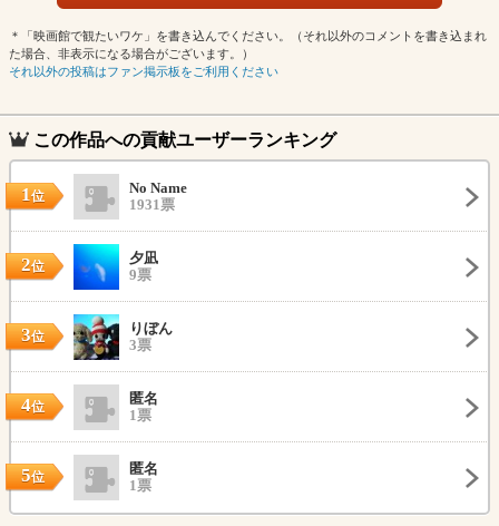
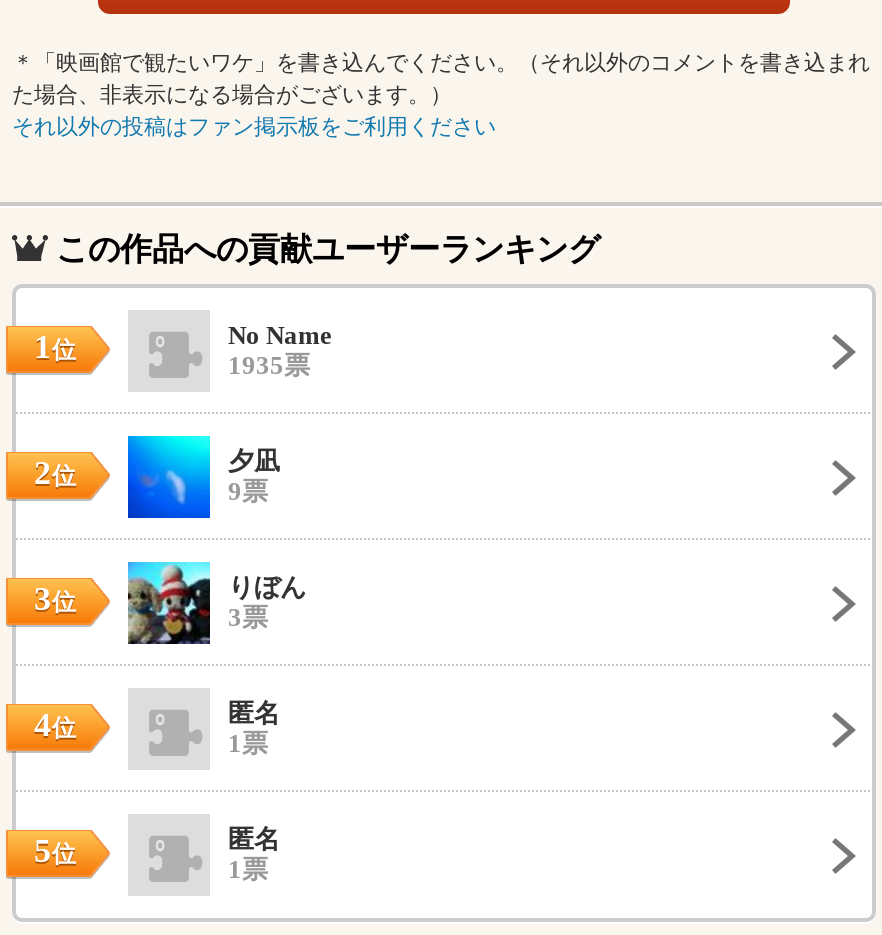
[129,196,175,213] 1931票 -> [228,350,310,380] 1935票

